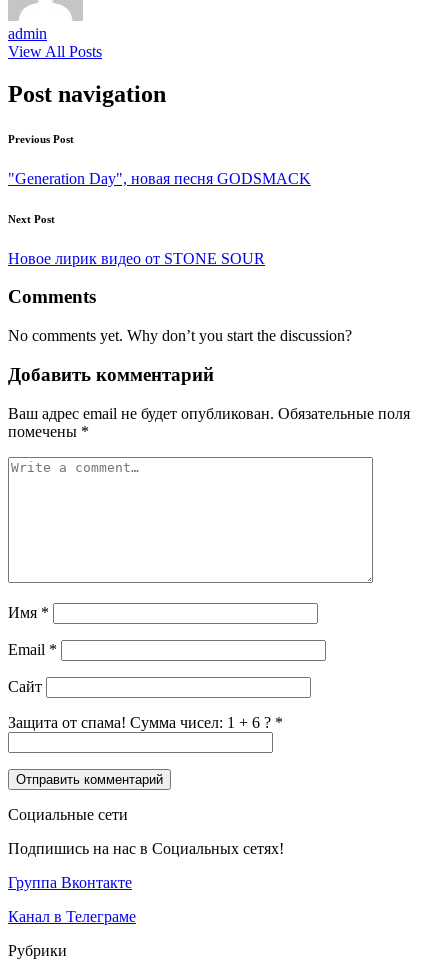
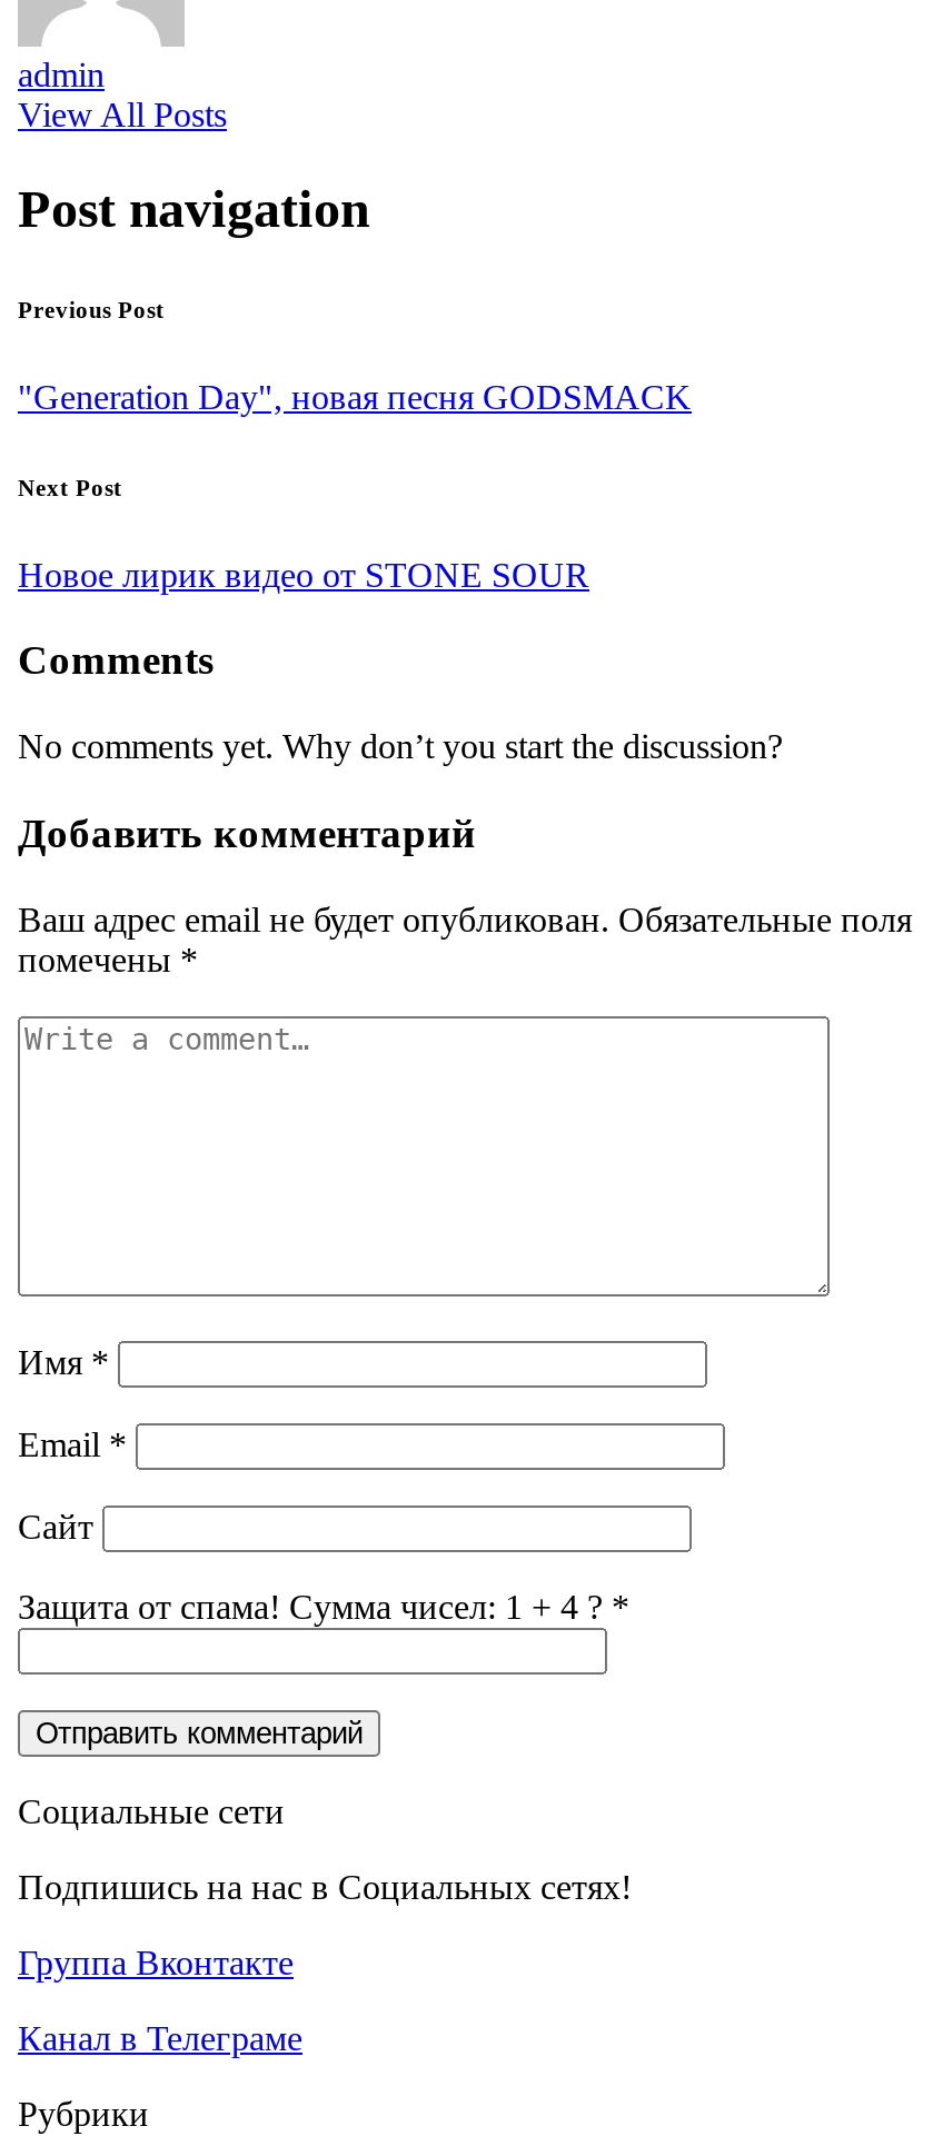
[8,713,283,730] Защита от спама! Сумма чисел: 1 + 6 ? * -> [18,1587,629,1625] Защита от спама! Сумма чисел: 1 + 4 ? *

